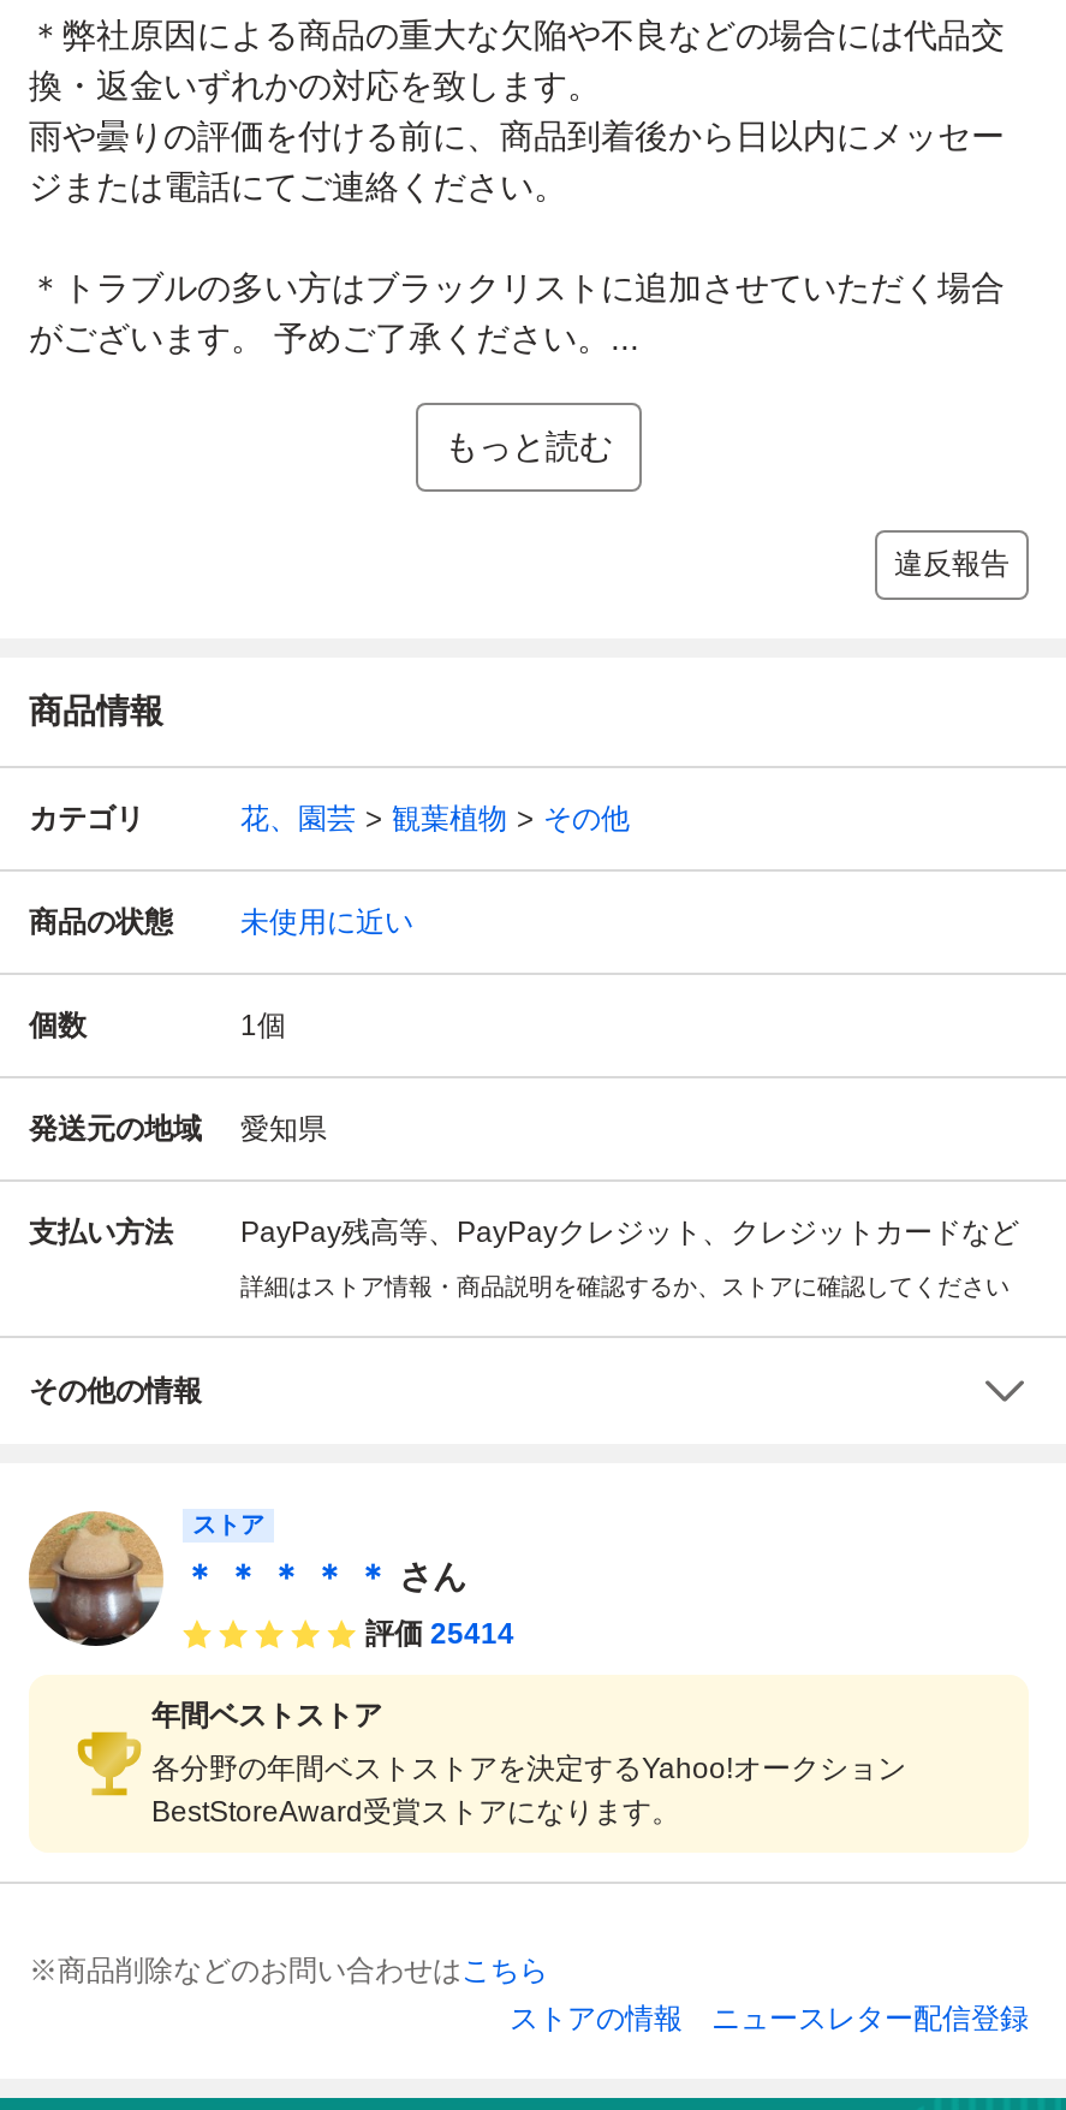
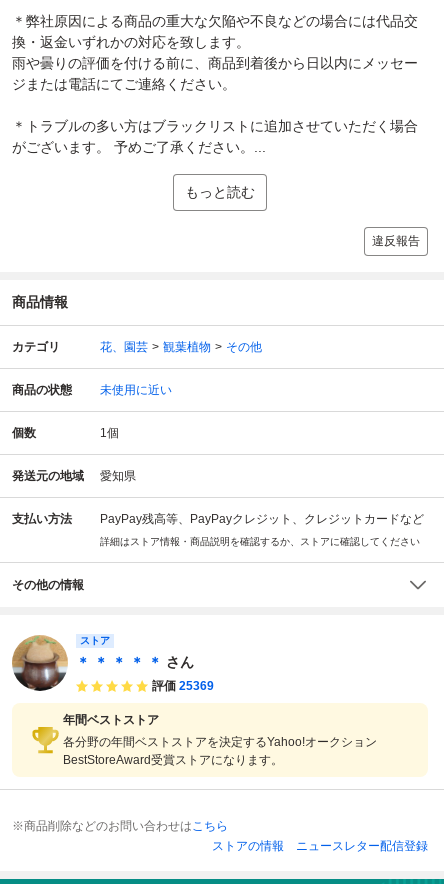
[365,1617,514,1650] 評価 25414 -> [152,679,214,693] 評価 25369

